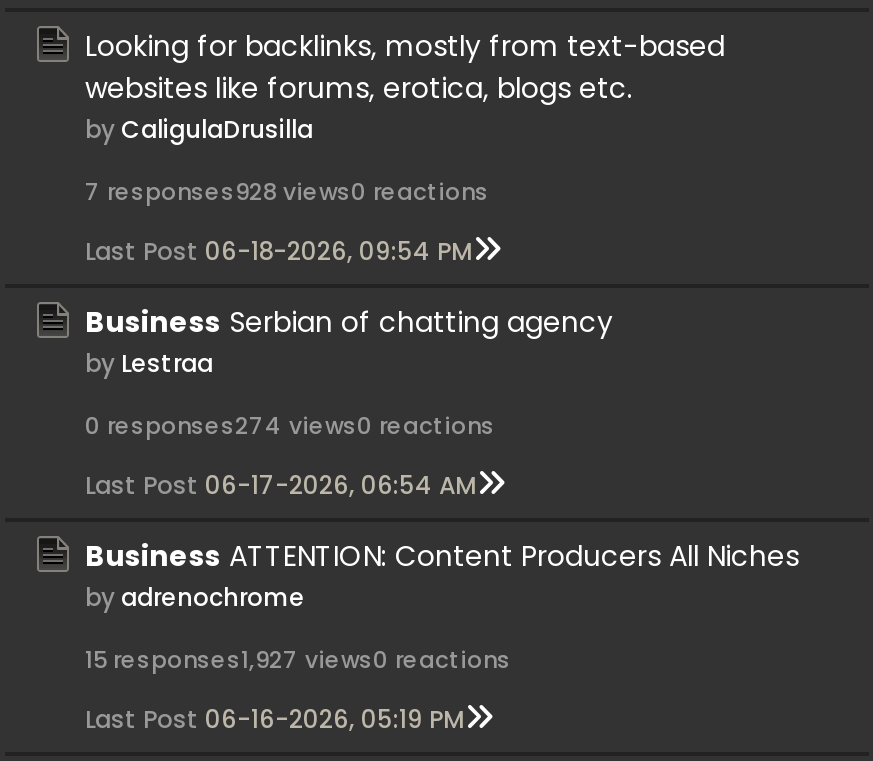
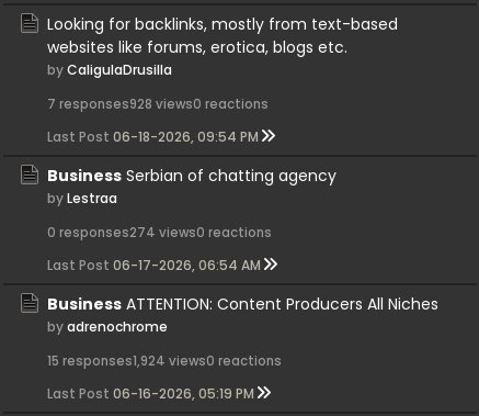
[85,644,511,676] 15 responses1,927 views0 reactions -> [47,352,282,370] 15 responses1,924 views0 reactions

